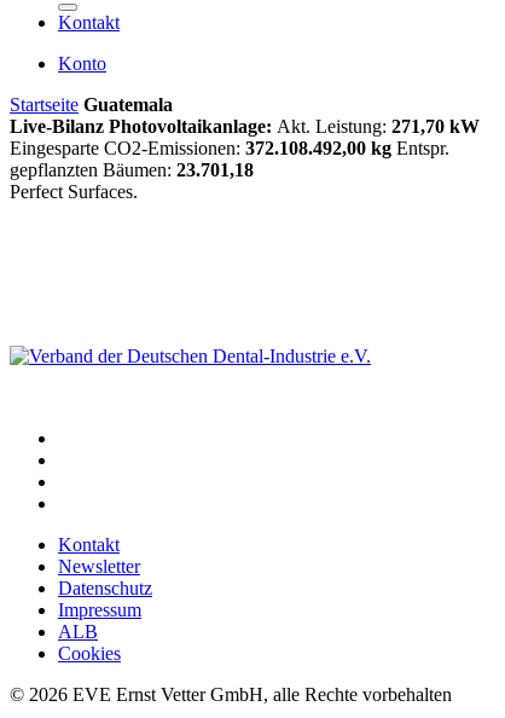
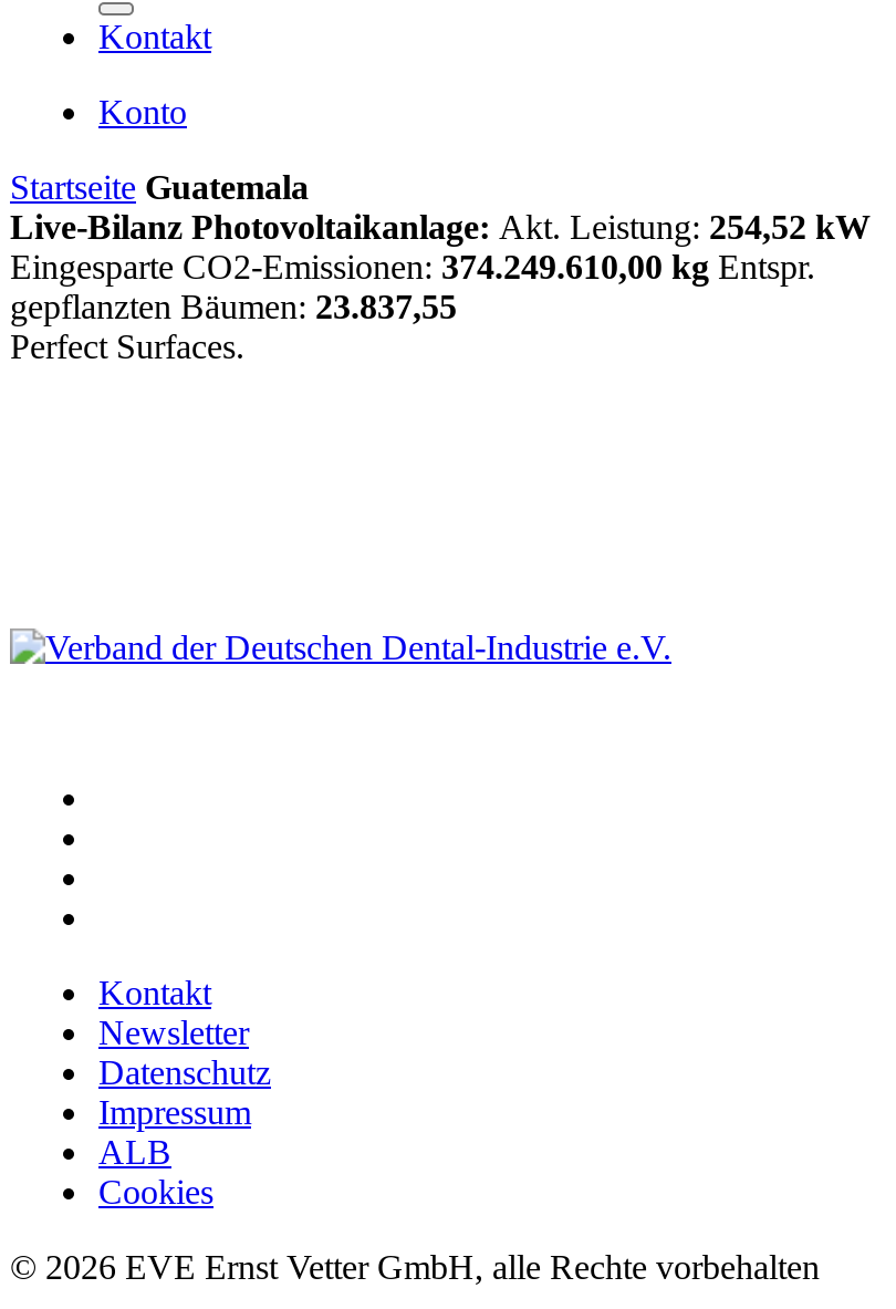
[10,116,480,137] Live-Bilanz Photovoltaikanlage: Akt. Leistung: 271,70 kW -> [10,208,871,246] Live-Bilanz Photovoltaikanlage: Akt. Leistung: 254,52 kW
[10,138,449,158] Eingesparte CO2-Emissionen: 372.108.492,00 kg Entspr. -> [10,248,815,285] Eingesparte CO2-Emissionen: 374.249.610,00 kg Entspr.
[10,160,254,180] gepflanzten Bäumen: 23.701,18 -> [10,288,457,325] gepflanzten Bäumen: 23.837,55

